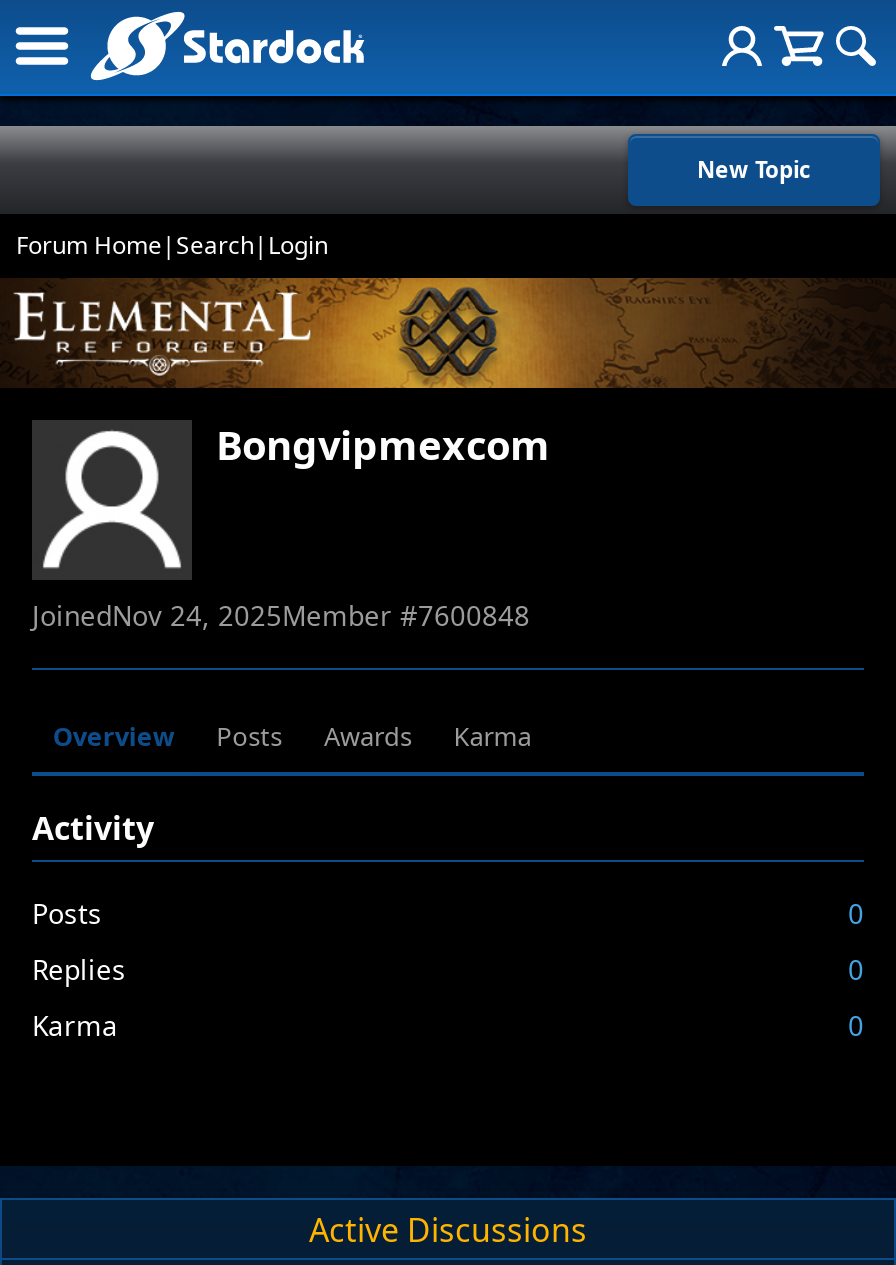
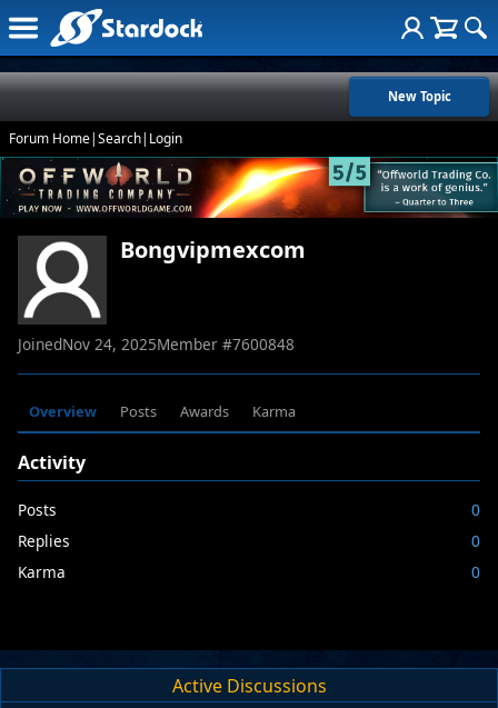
[6,276,890,390] [image] -> [3,156,495,219] [image]

